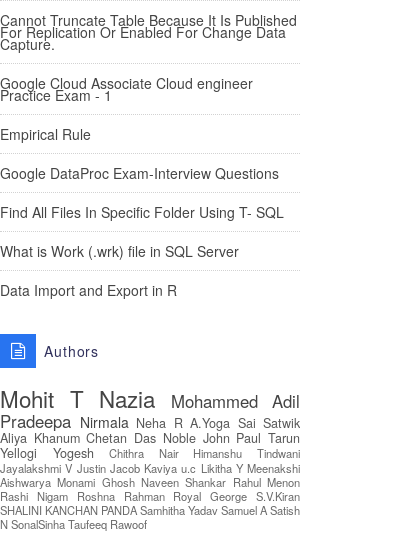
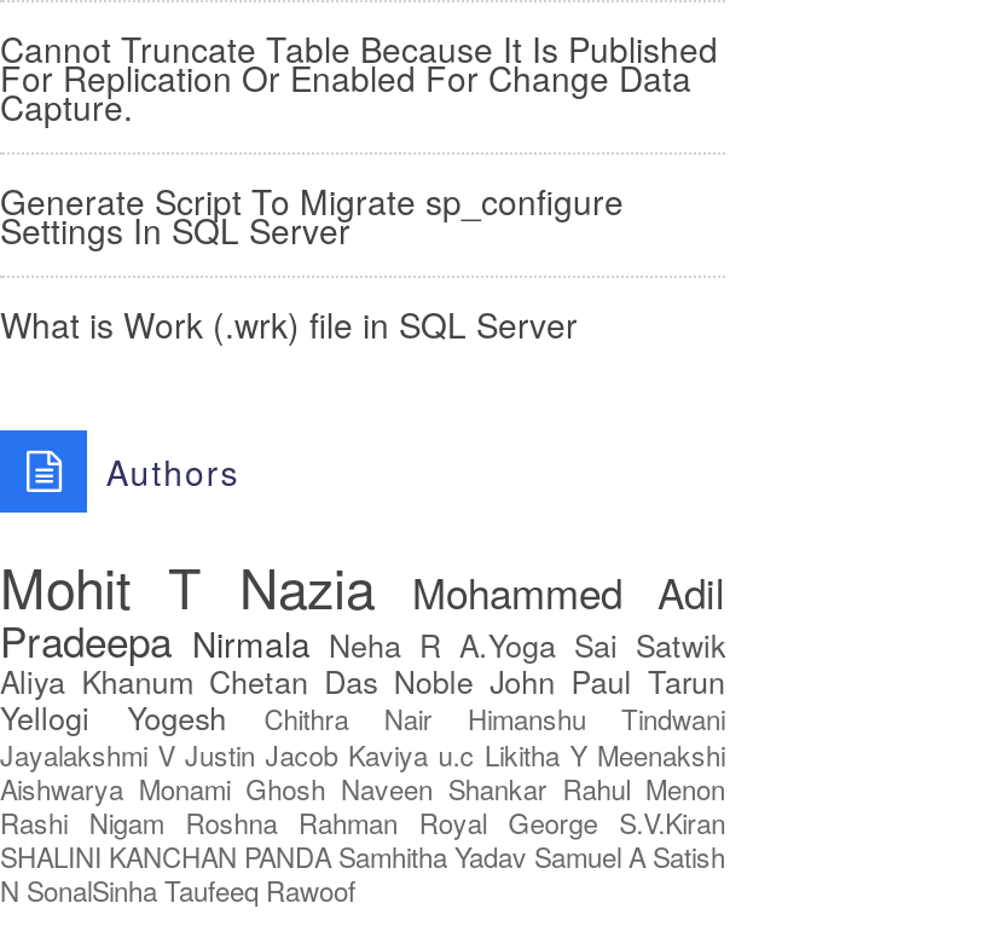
[0,73,284,222] Google Cloud Associate Cloud engineer | Practice Exam - 1 | Empirical Rule | Google DataProc Exam-Interview Questions | Find All Files In Specific Folder Using T- SQL -> [0,176,624,254] Generate Script To Migrate sp_configure | Settings In SQL Server
[0,280,177,300] Data Import and Export in R -> none

